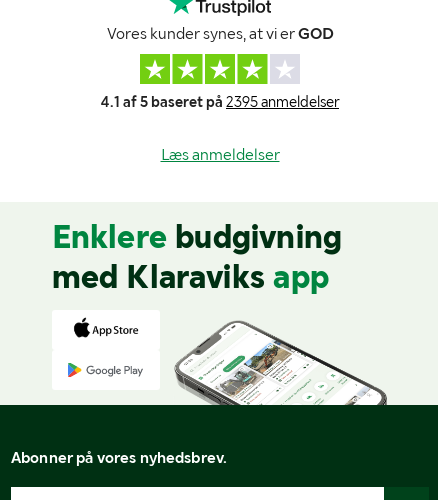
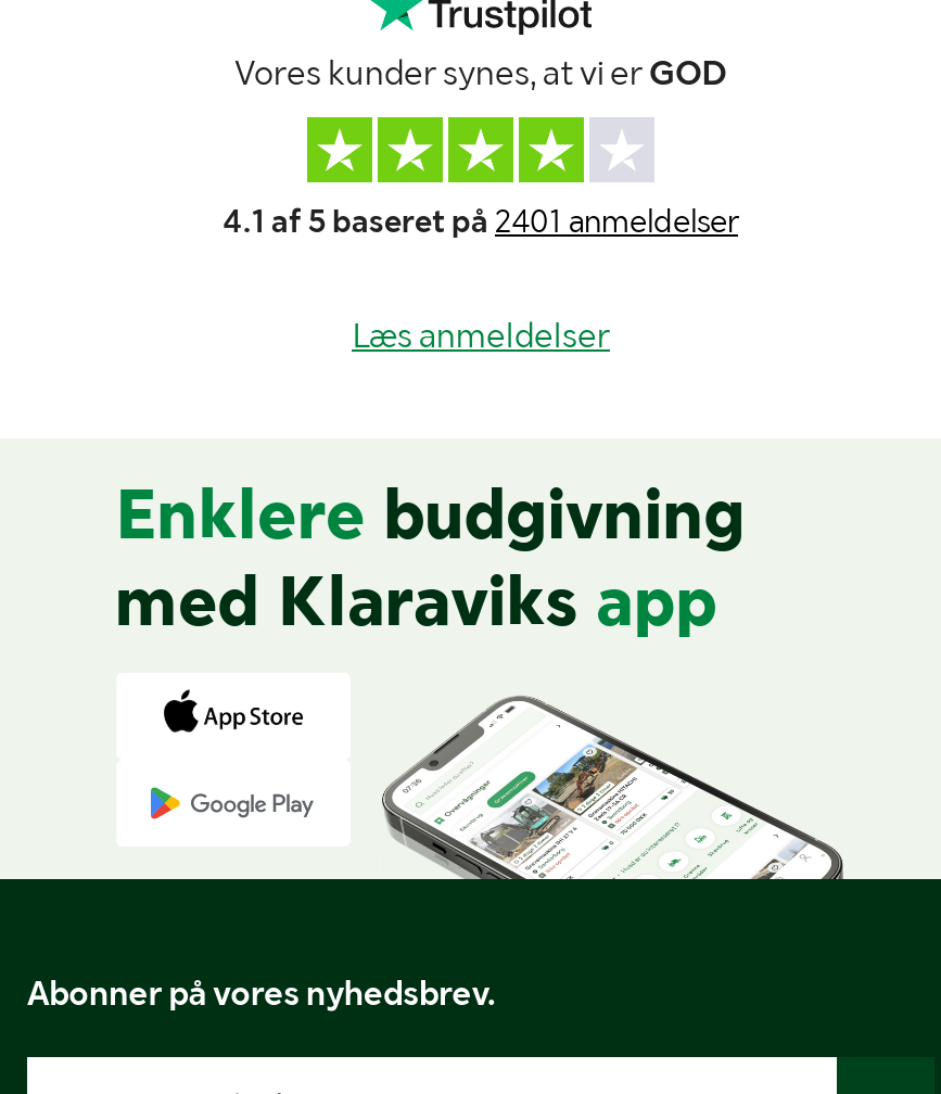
[101,93,339,111] 4.1 af 5 baseret på 2395 anmeldelser -> [224,202,738,241] 4.1 af 5 baseret på 2401 anmeldelser

